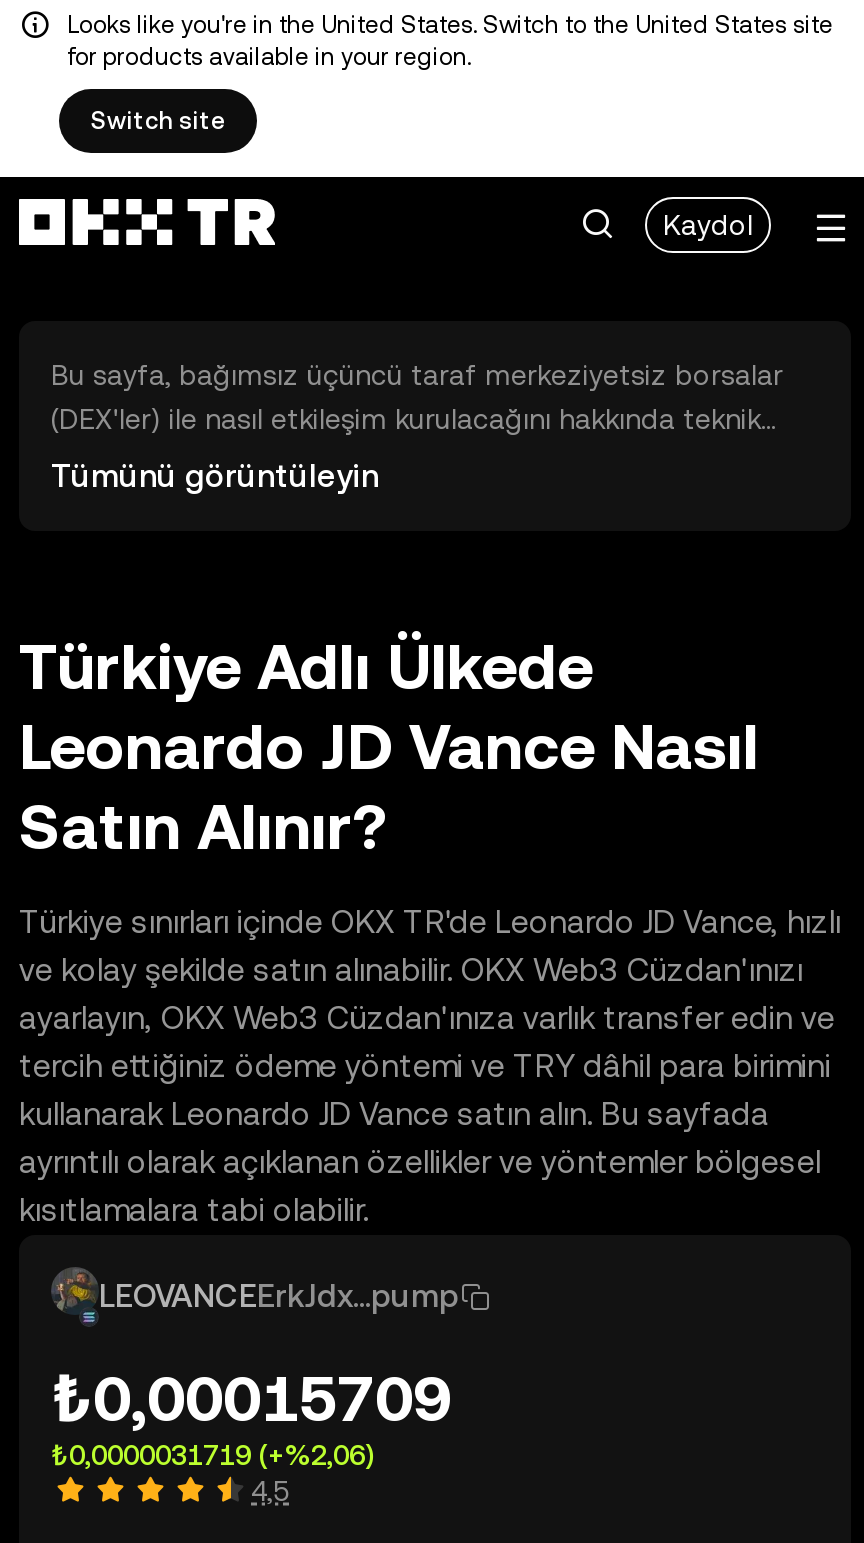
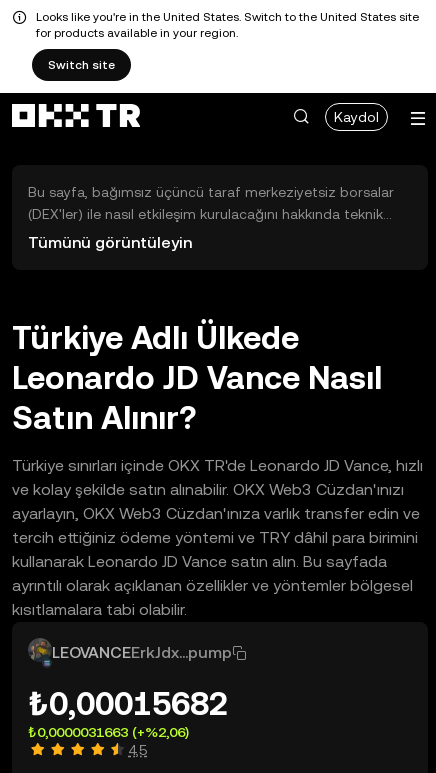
[51,1361,451,1435] ₺0,00015709 -> [28,685,228,722] ₺0,00015682
[51,1439,373,1471] ₺0,0000031719 (+%2,06) -> [28,724,189,740] ₺0,0000031663 (+%2,06)

